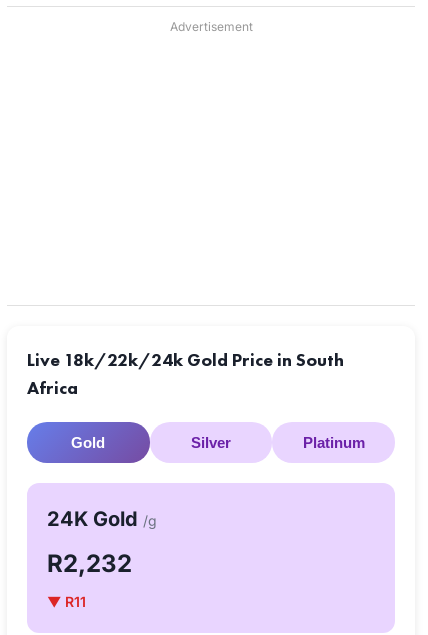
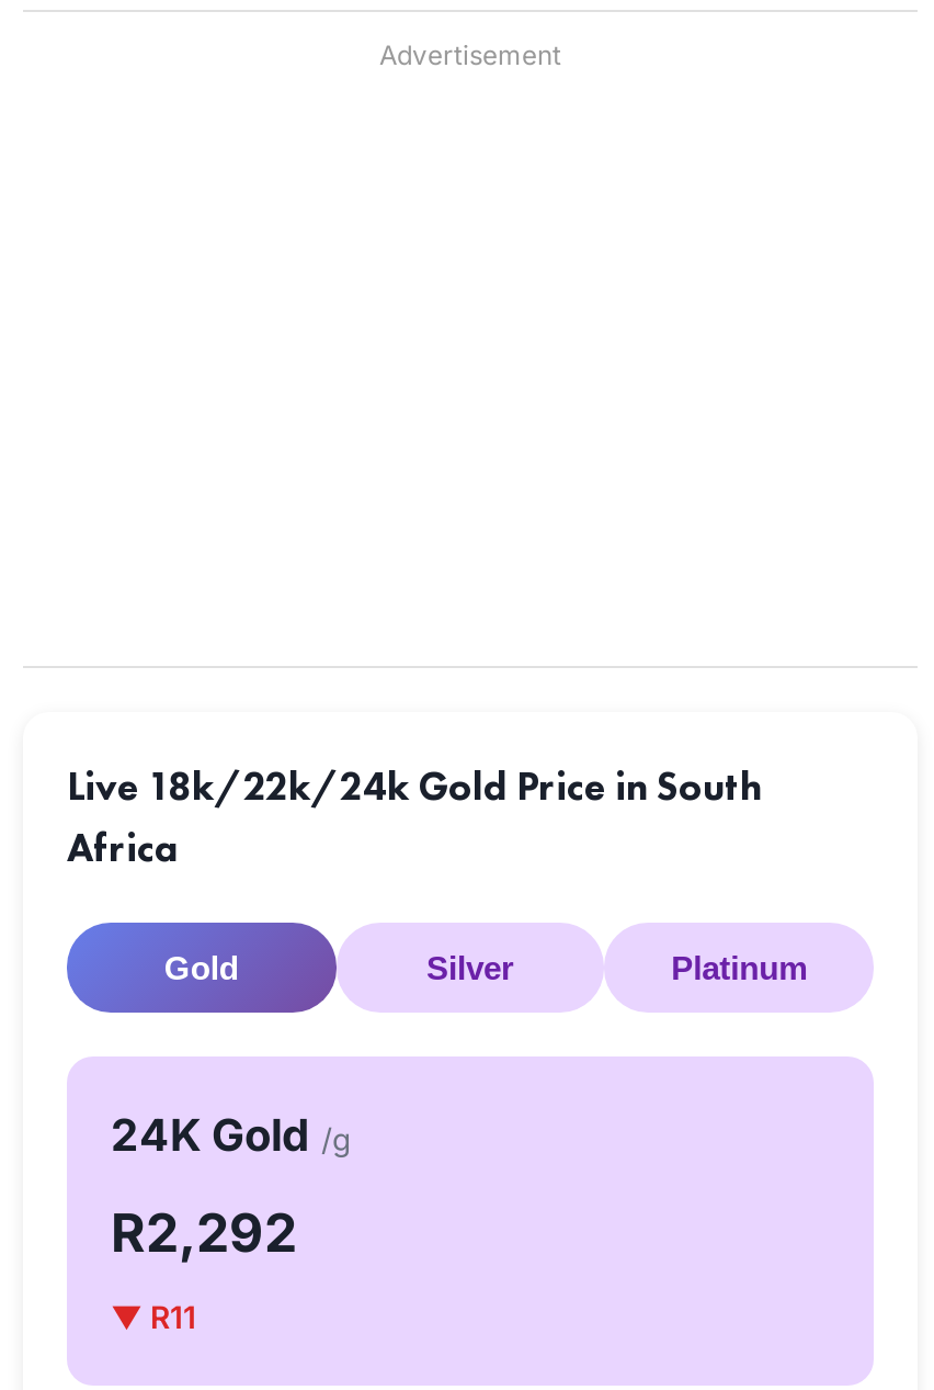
[47,549,132,578] R2,232 -> [111,1201,297,1265] R2,292

